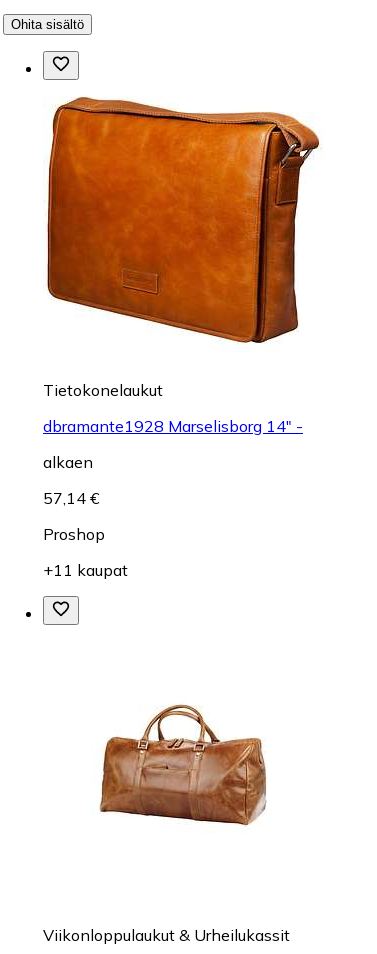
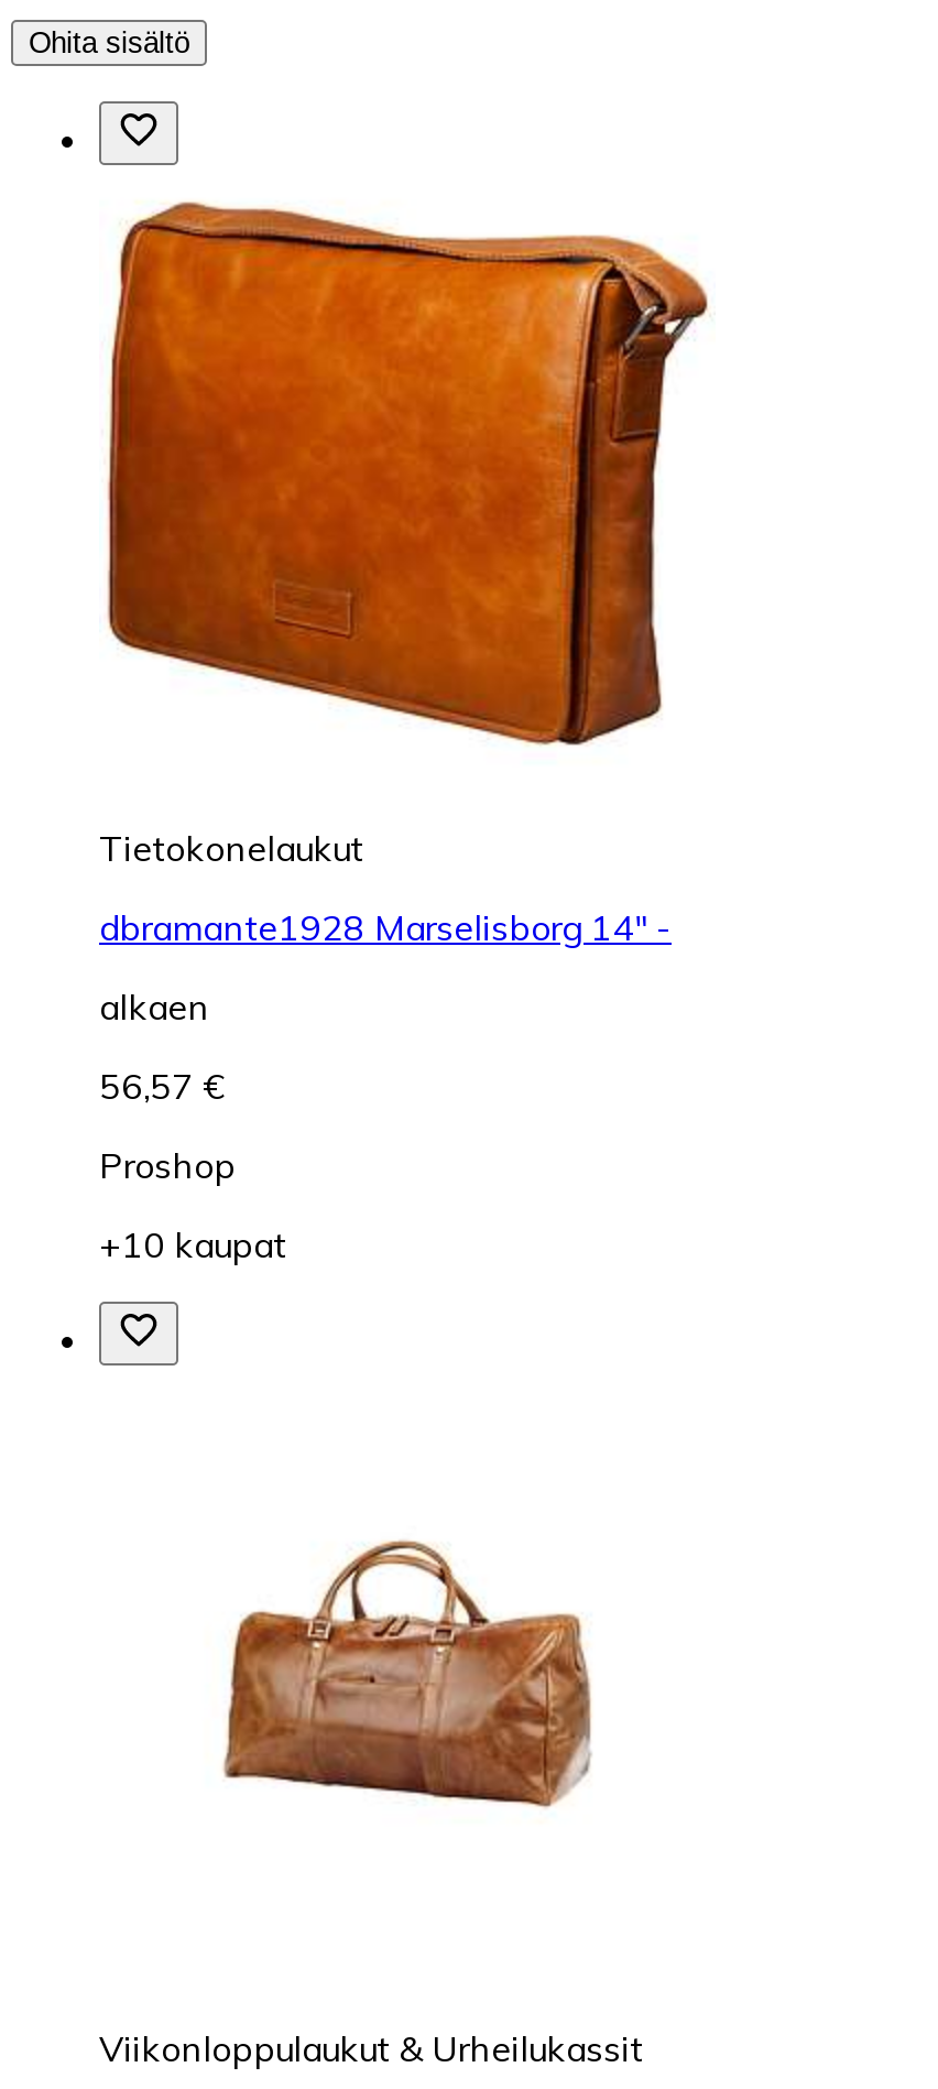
[43,488,99,508] 57,14 € -> [99,1064,222,1108] 56,57 €
[43,560,128,580] +11 kaupat -> [99,1223,286,1267] +10 kaupat

